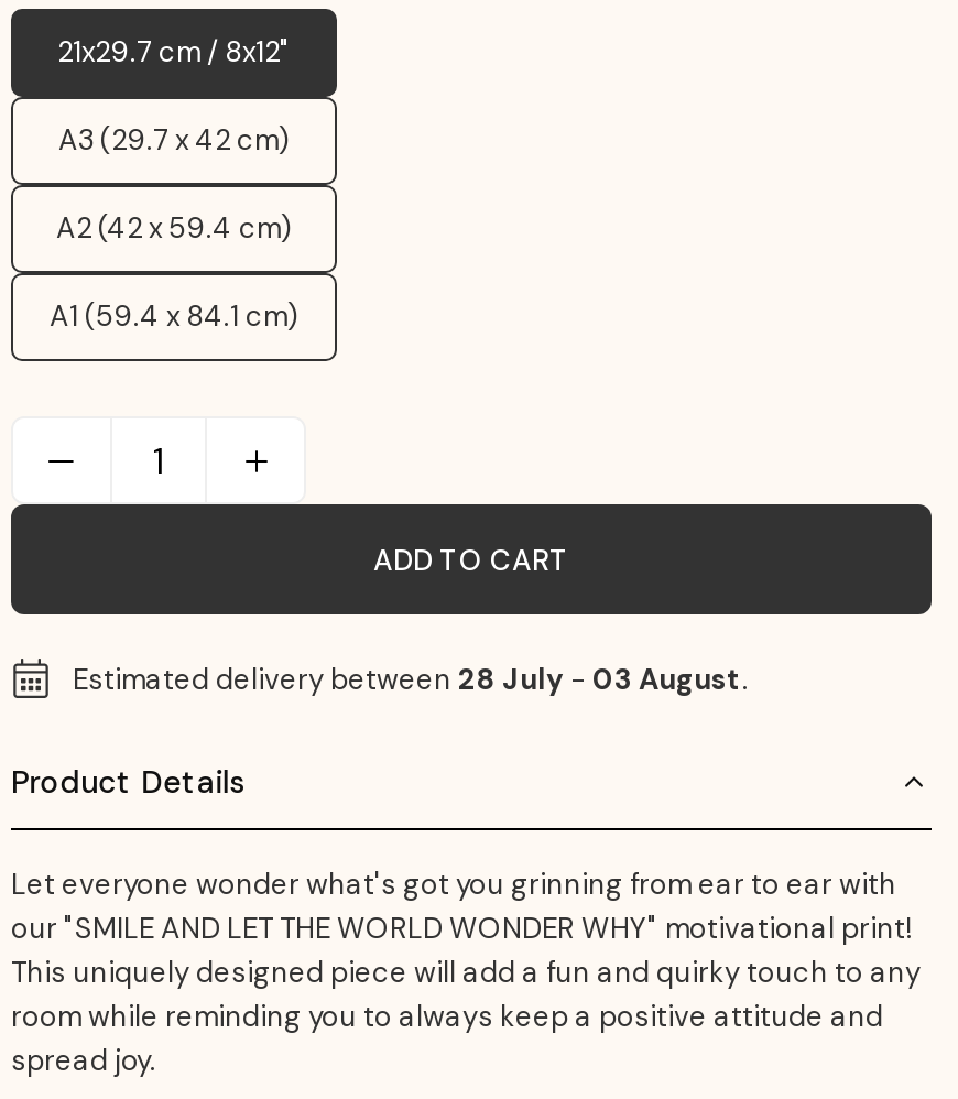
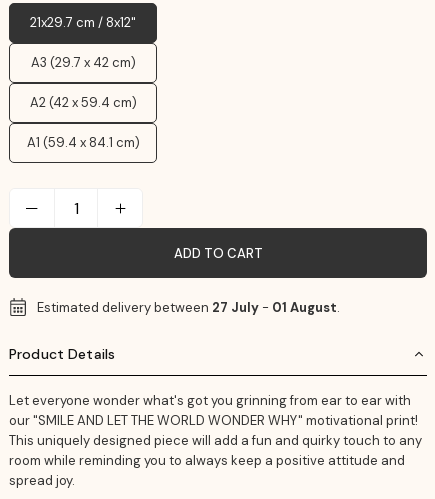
[73,661,749,698] Estimated delivery between 28 July - 03 August. -> [37,299,340,316] Estimated delivery between 27 July - 01 August.

